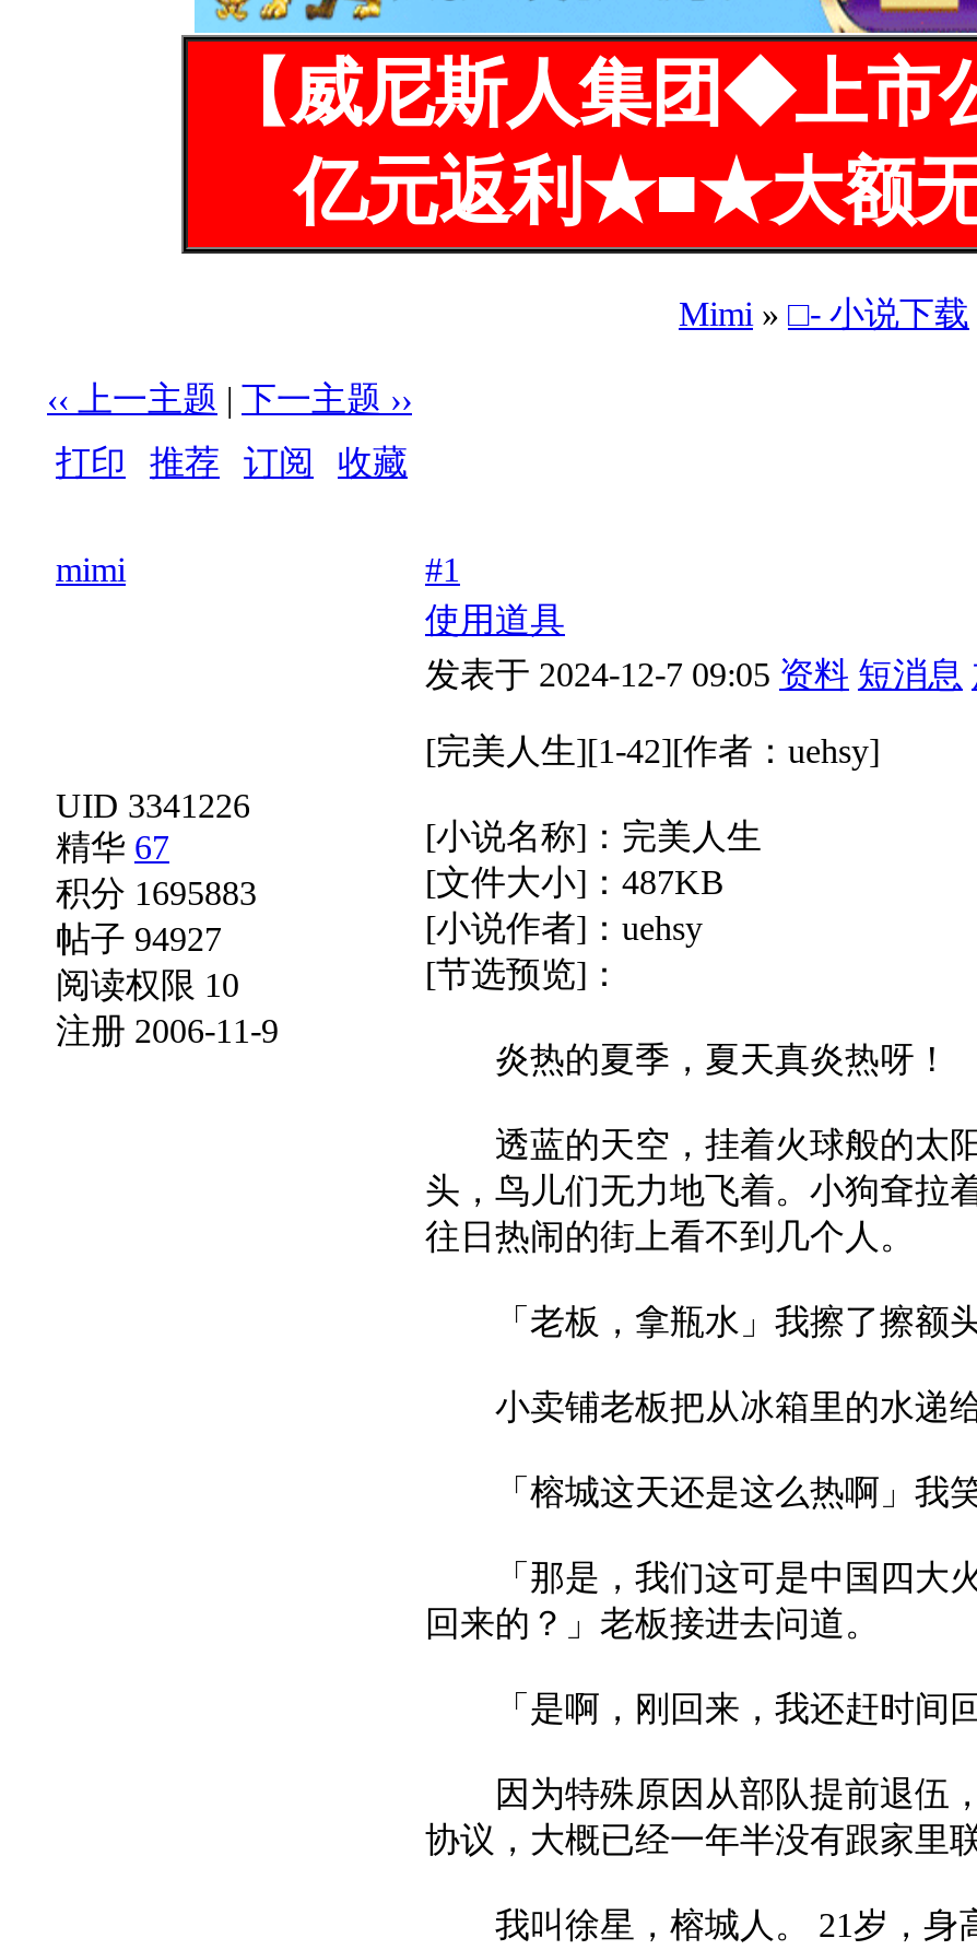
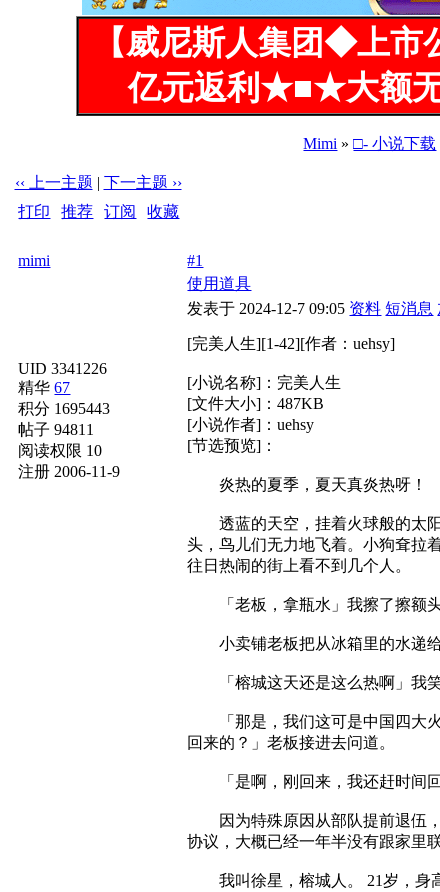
[56,874,257,912] 积分 1695883 -> [18,400,110,417] 积分 1695443
[56,920,222,958] 帖子 94927 -> [18,421,94,438] 帖子 94811

